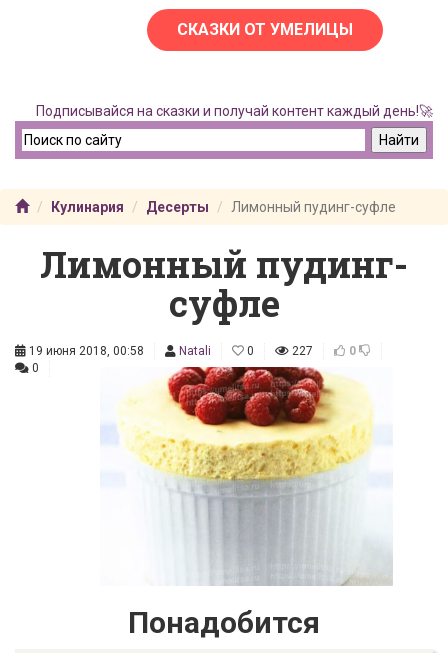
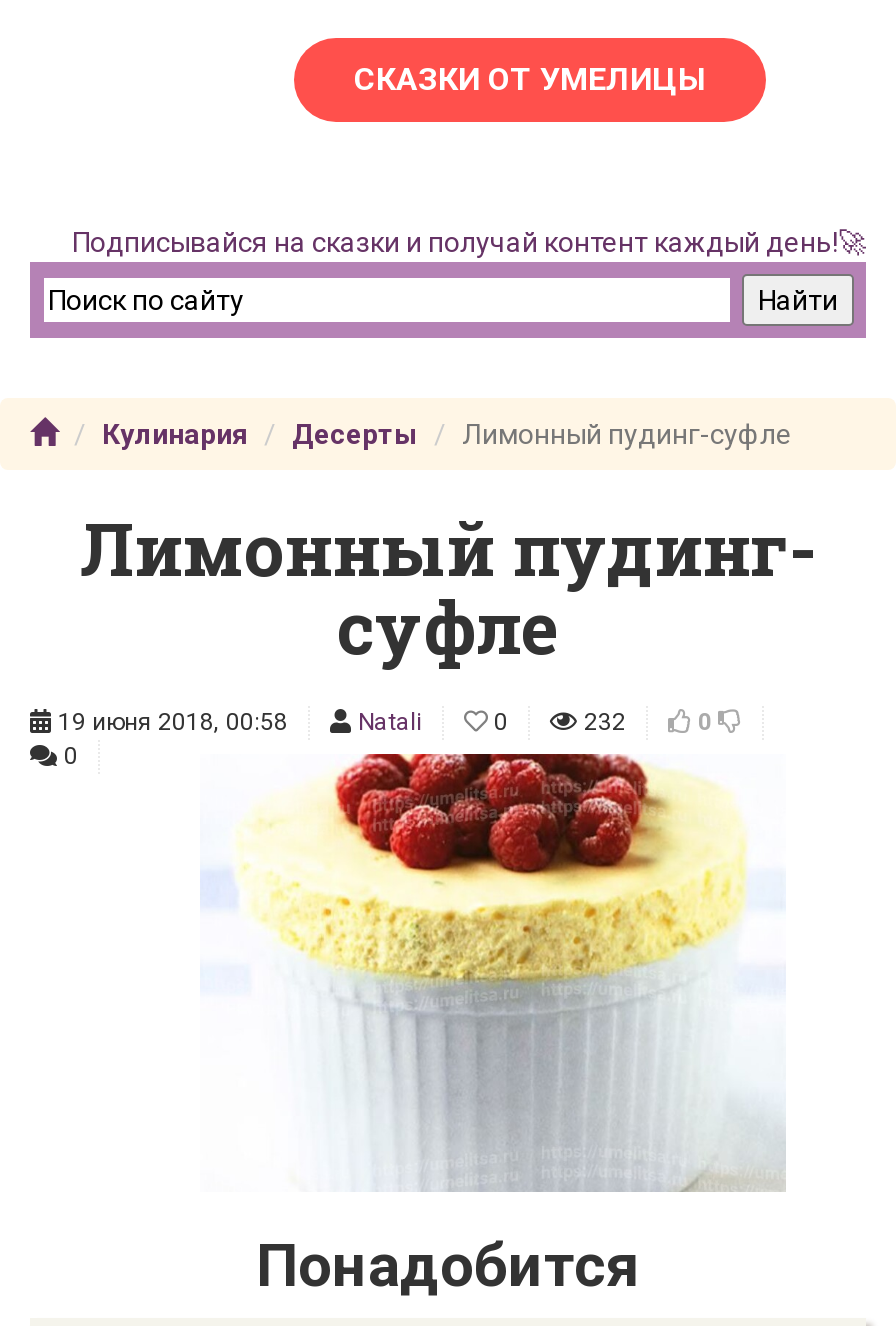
[289,344,313,358] 227 -> [578,708,626,736] 232

